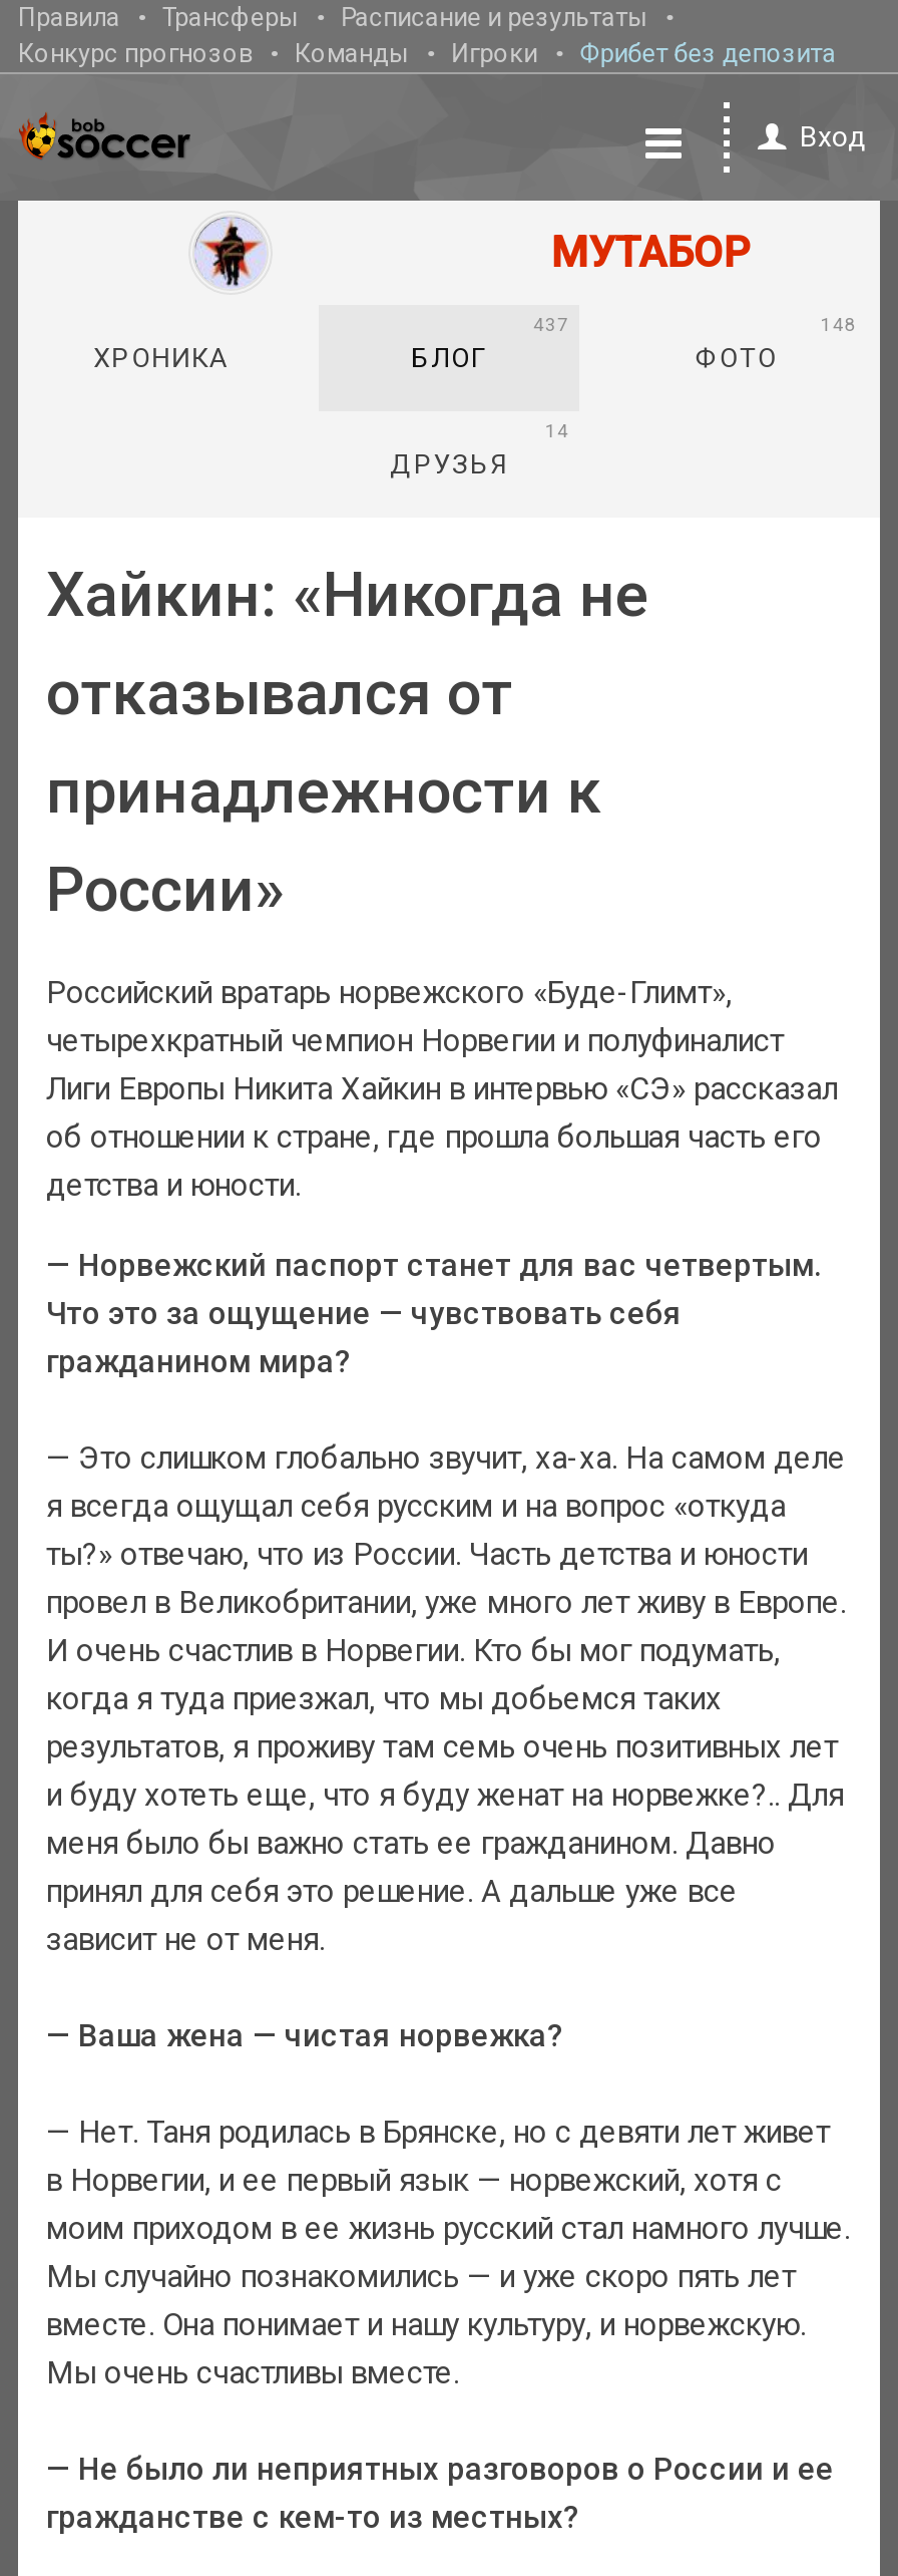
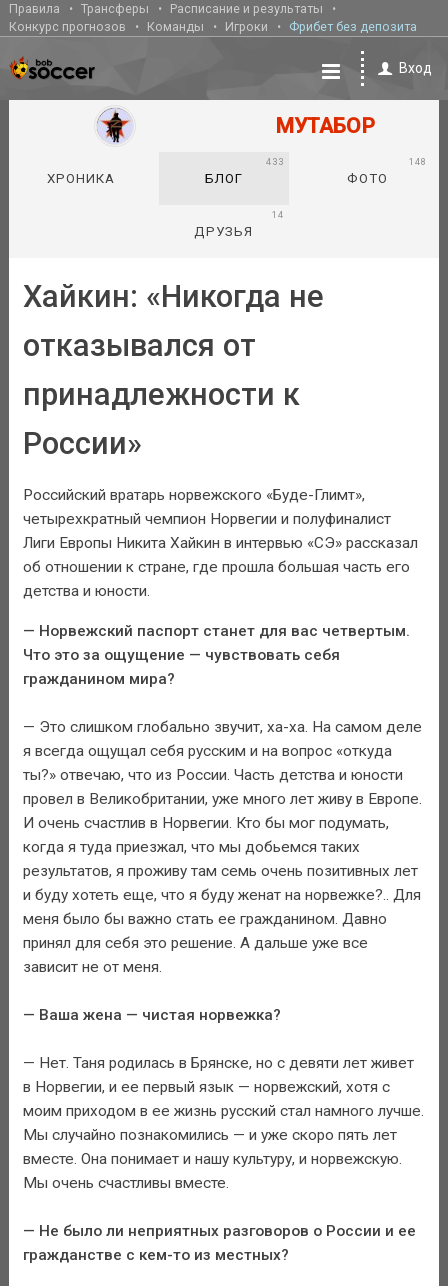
[533,312,569,334] 437 -> [266,156,284,167] 433

